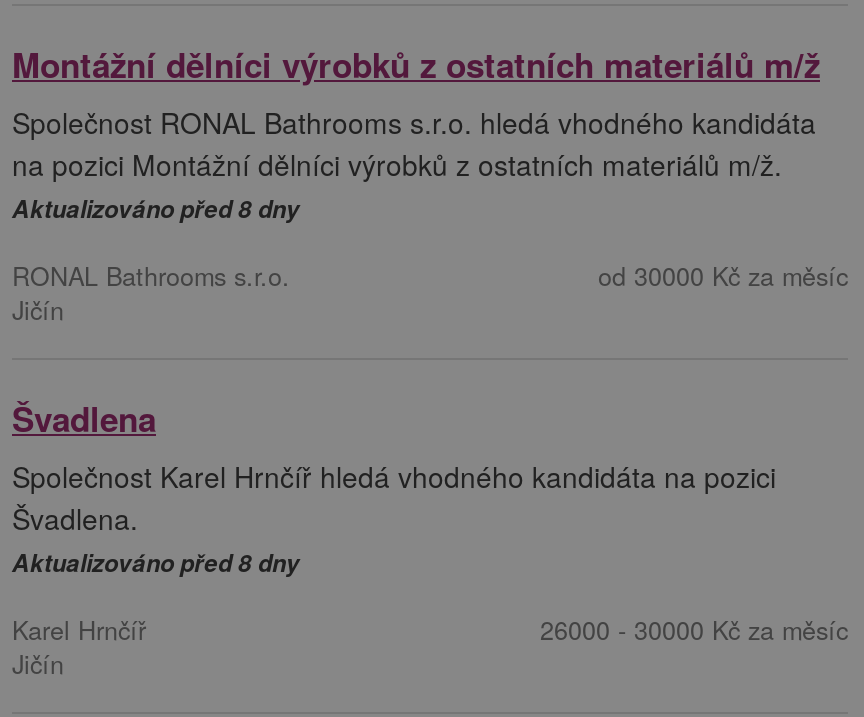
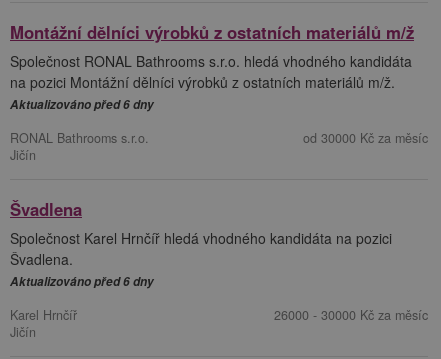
[12,193,300,227] Aktualizováno před 8 dny -> [10,96,154,113] Aktualizováno před 6 dny
[12,547,300,581] Aktualizováno před 8 dny -> [10,273,154,290] Aktualizováno před 6 dny

